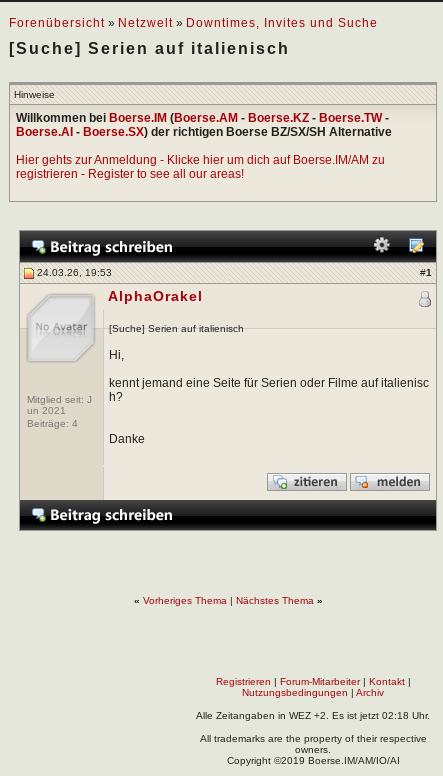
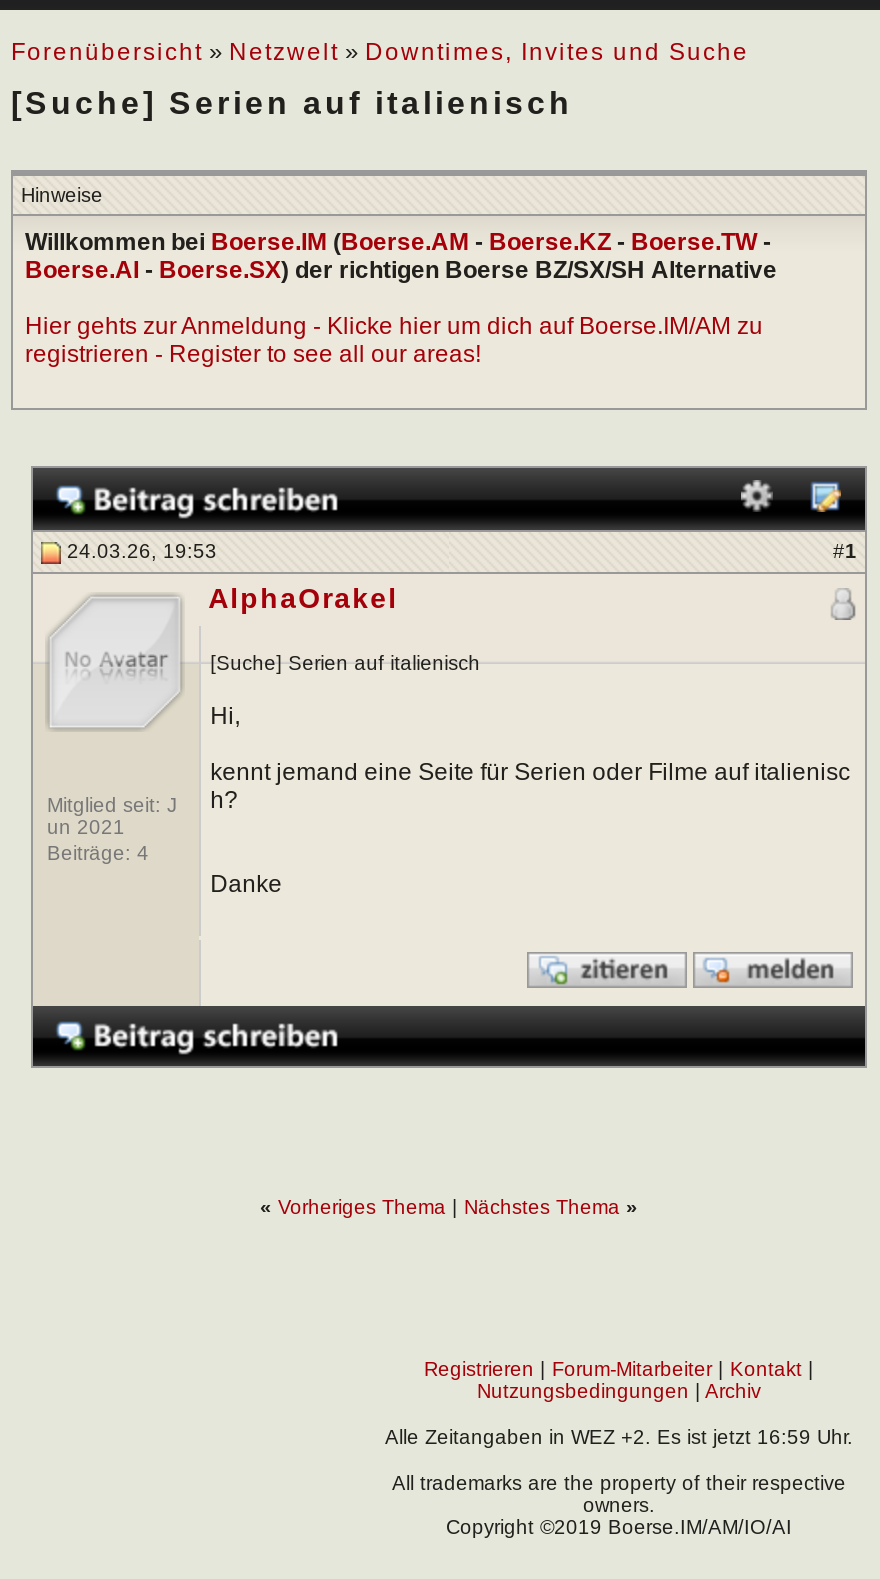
[196,710,430,721] Alle Zeitangaben in WEZ +2. Es ist jetzt 02:18 Uhr. -> [385,1425,853,1447] Alle Zeitangaben in WEZ +2. Es ist jetzt 16:59 Uhr.

